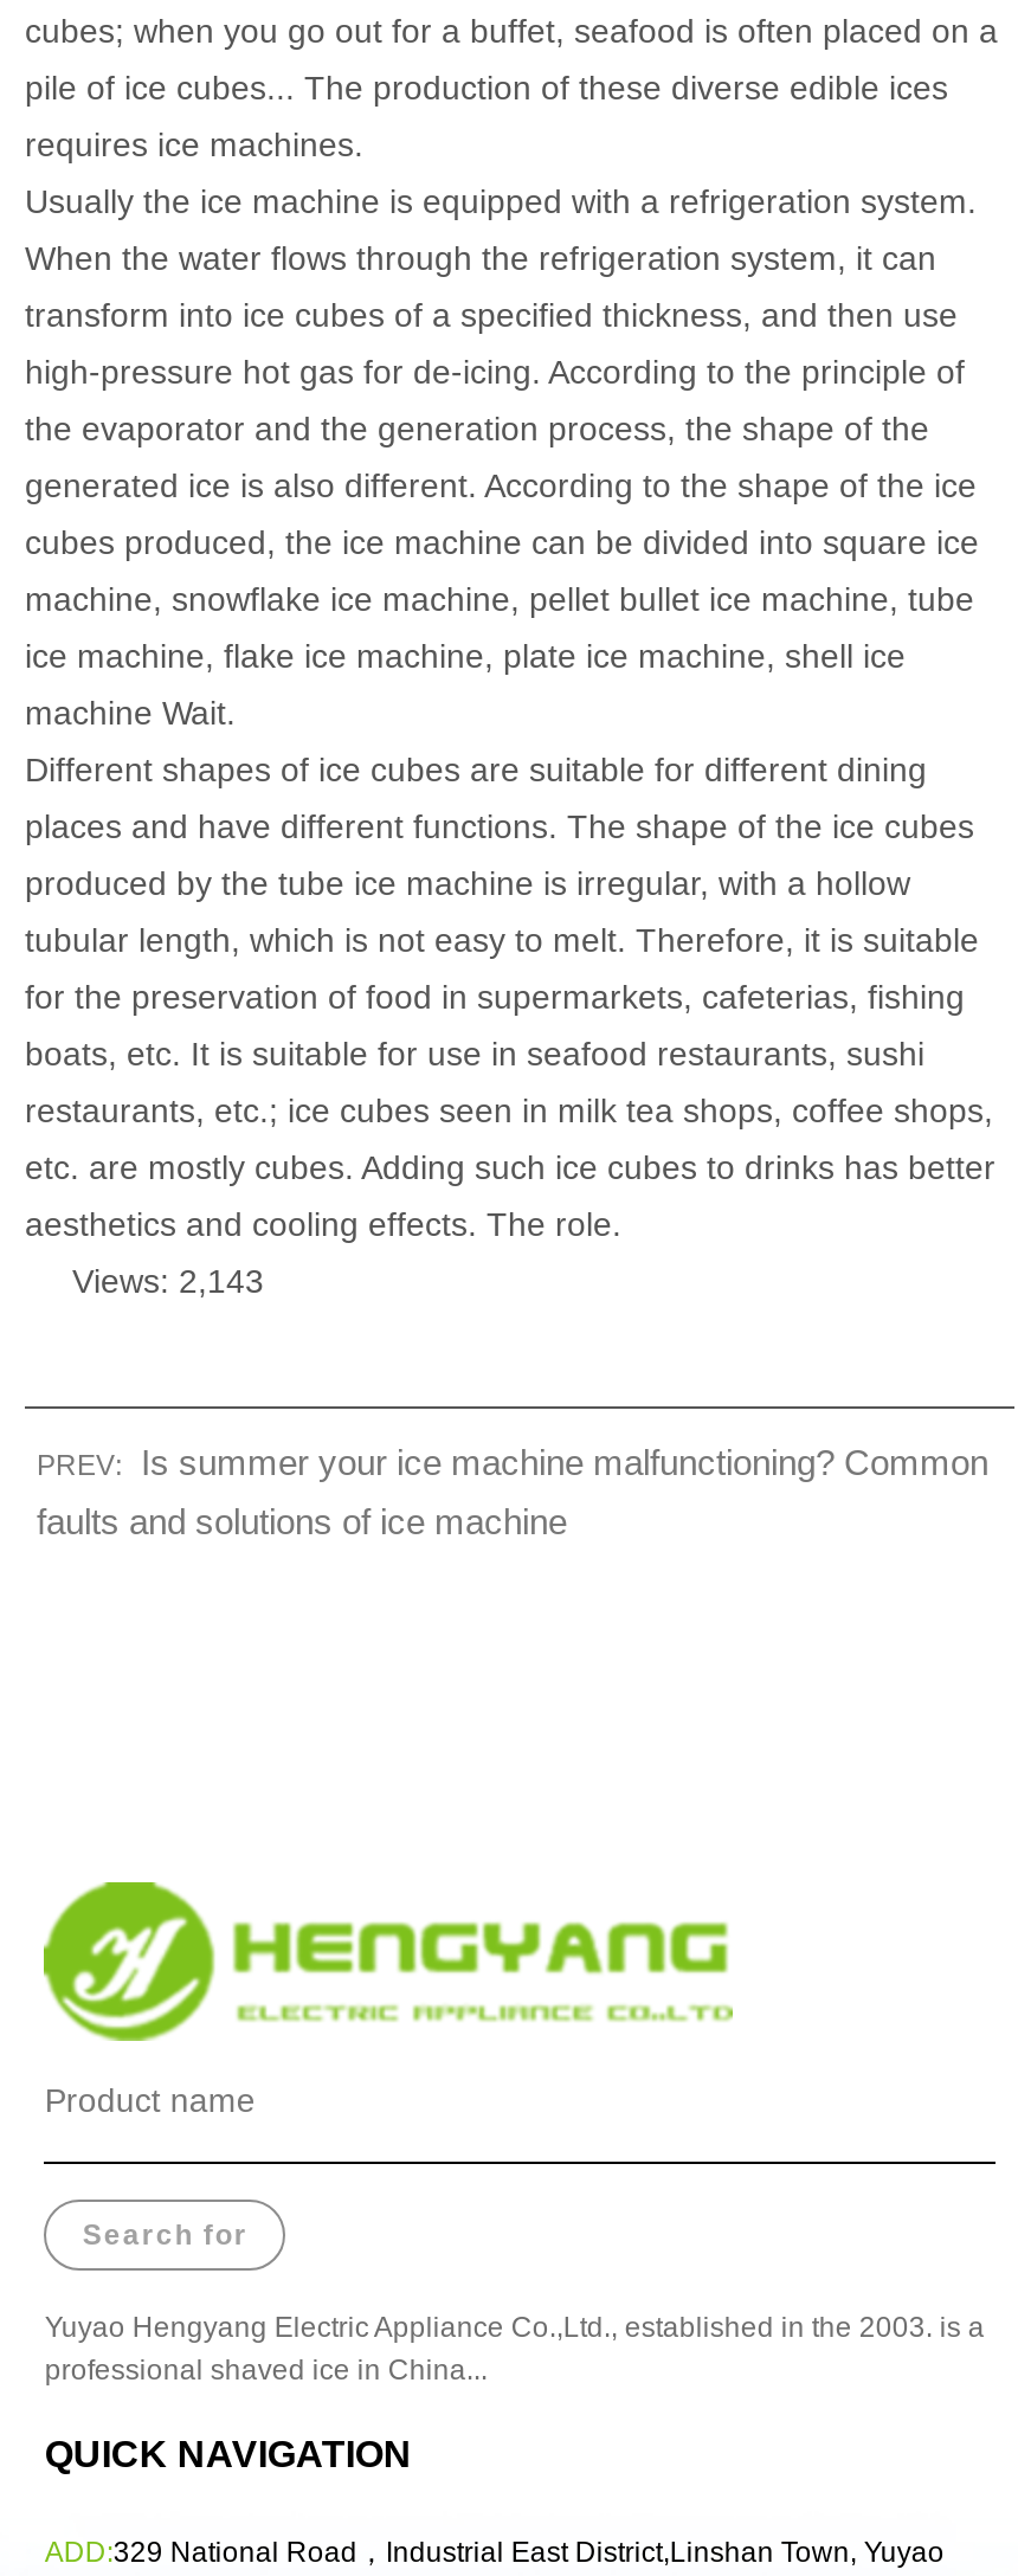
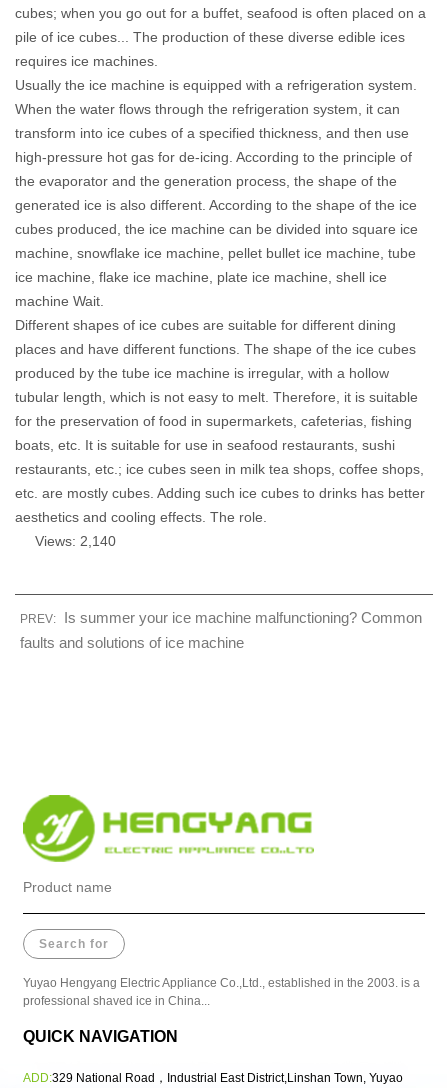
[72,1262,264,1300] Views: 2,143 -> [35,533,116,549] Views: 2,140

